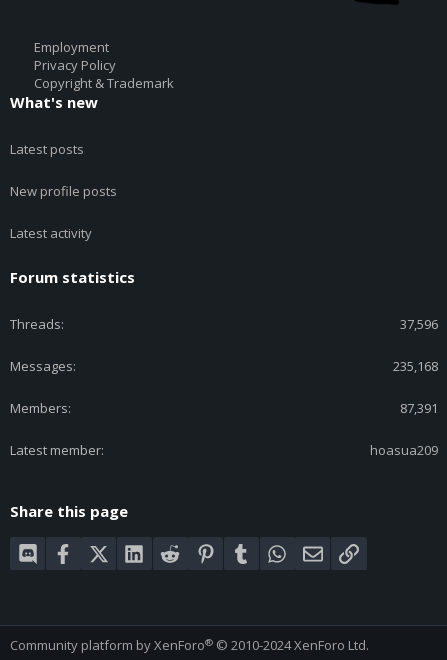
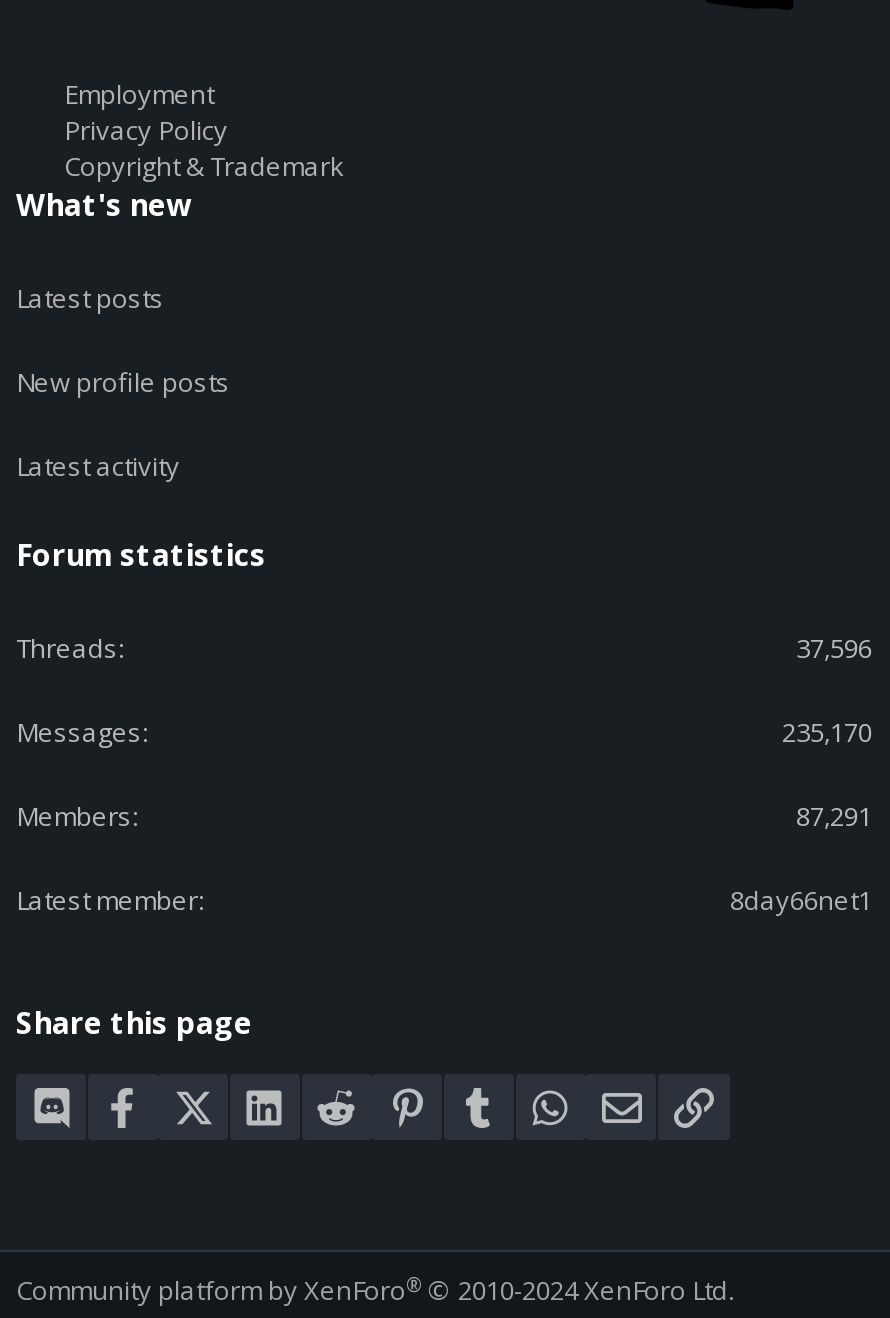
[393,357,438,375] 235,168 -> [782,713,872,749] 235,170
[400,399,438,417] 87,391 -> [796,797,872,833] 87,291
[370,441,438,459] hoasua209 -> [730,881,872,917] 8day66net1

